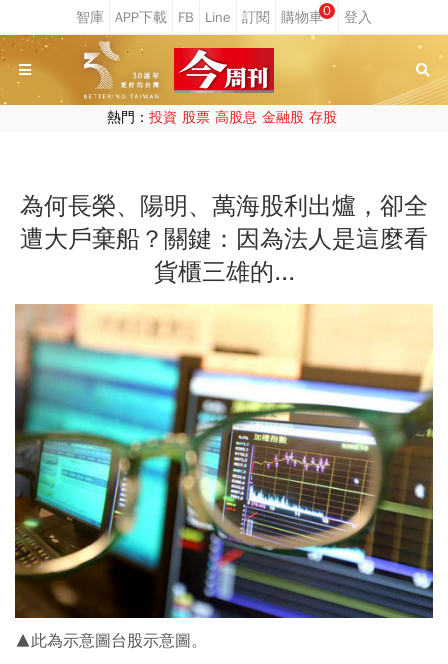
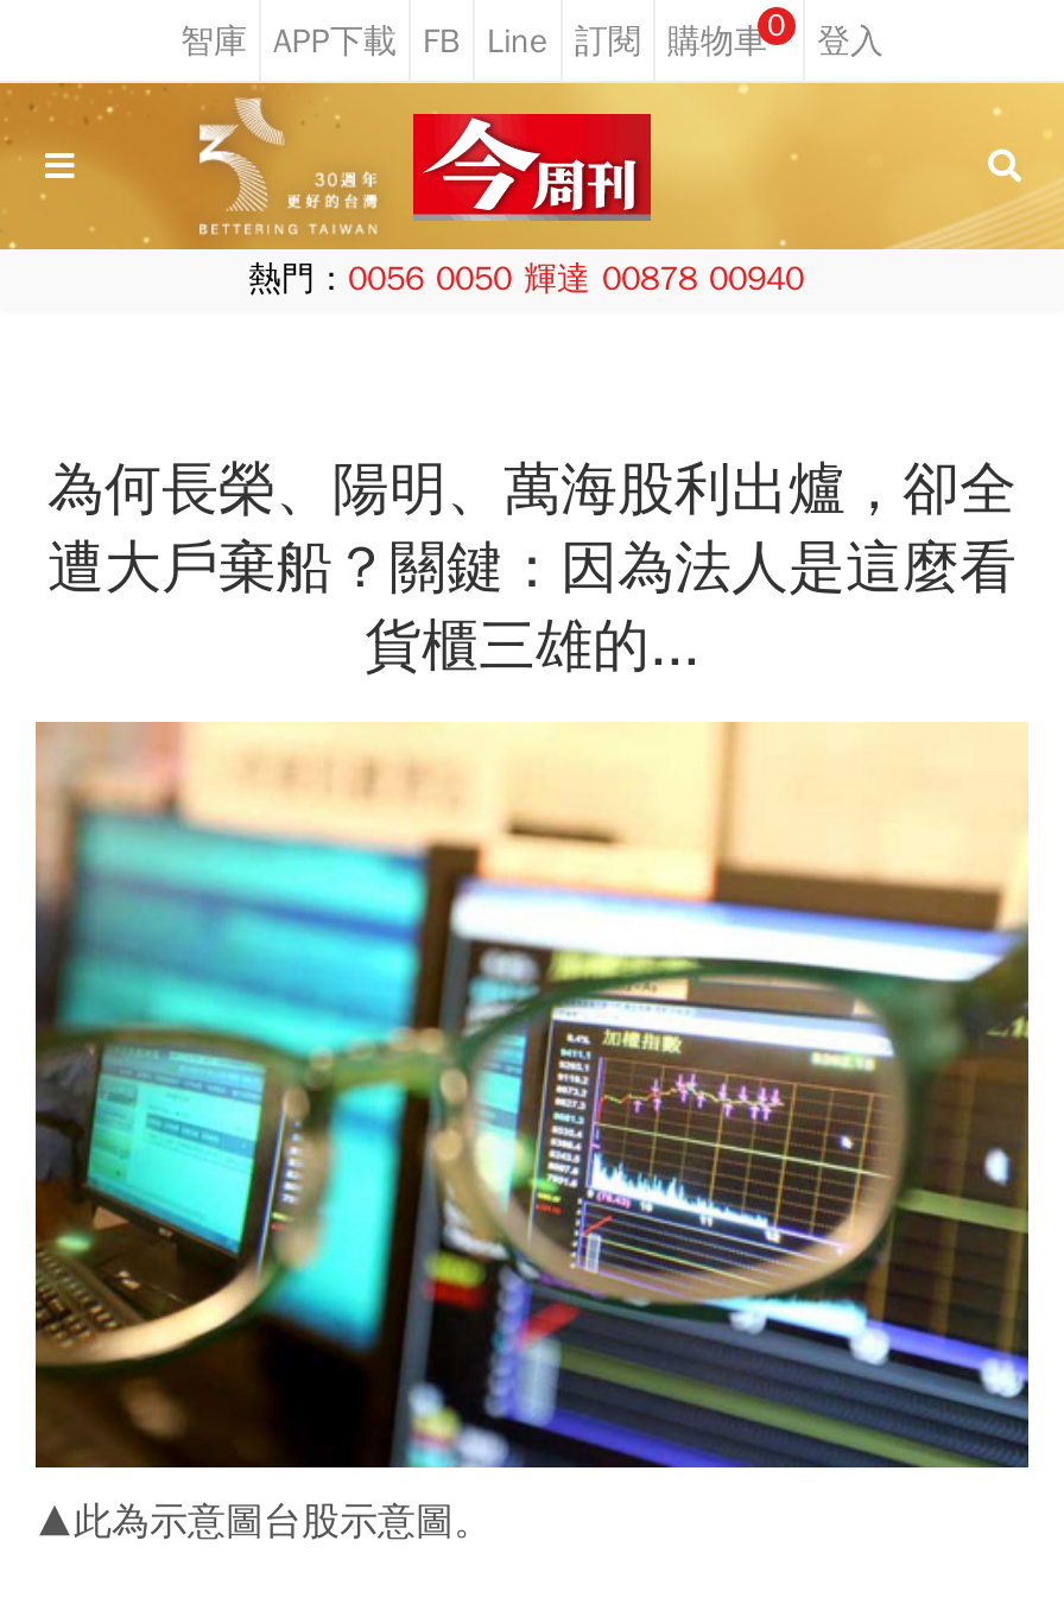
[106,109,336,126] 熱門：投資 股票 高股息 金融股 存股 -> [248,259,804,299] 熱門：0056 0050 輝達 00878 00940

